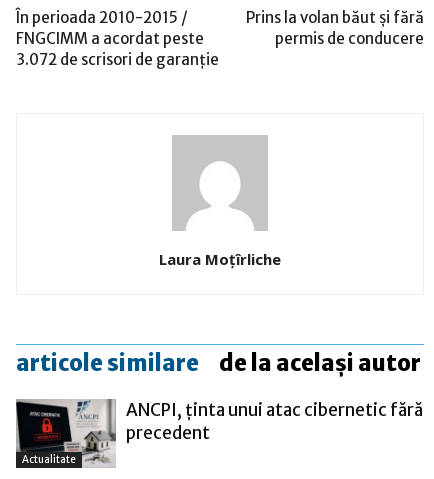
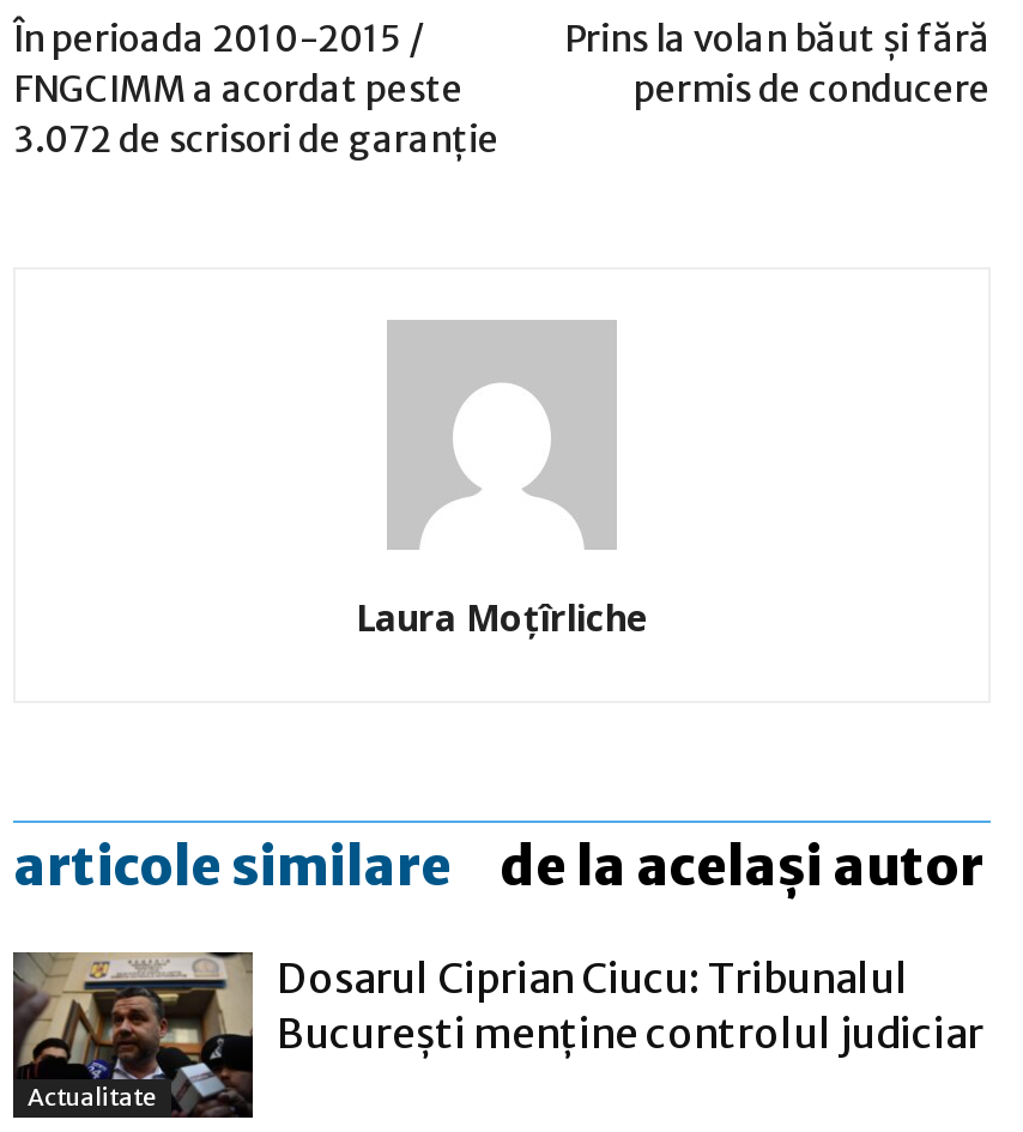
[16,399,423,468] [image] | ANCPI, ţinta unui atac cibernetic fără | precedent -> [11,950,983,1120] [image] | Dosarul Ciprian Ciucu: Tribunalul | Bucureşti menţine controlul judiciar

